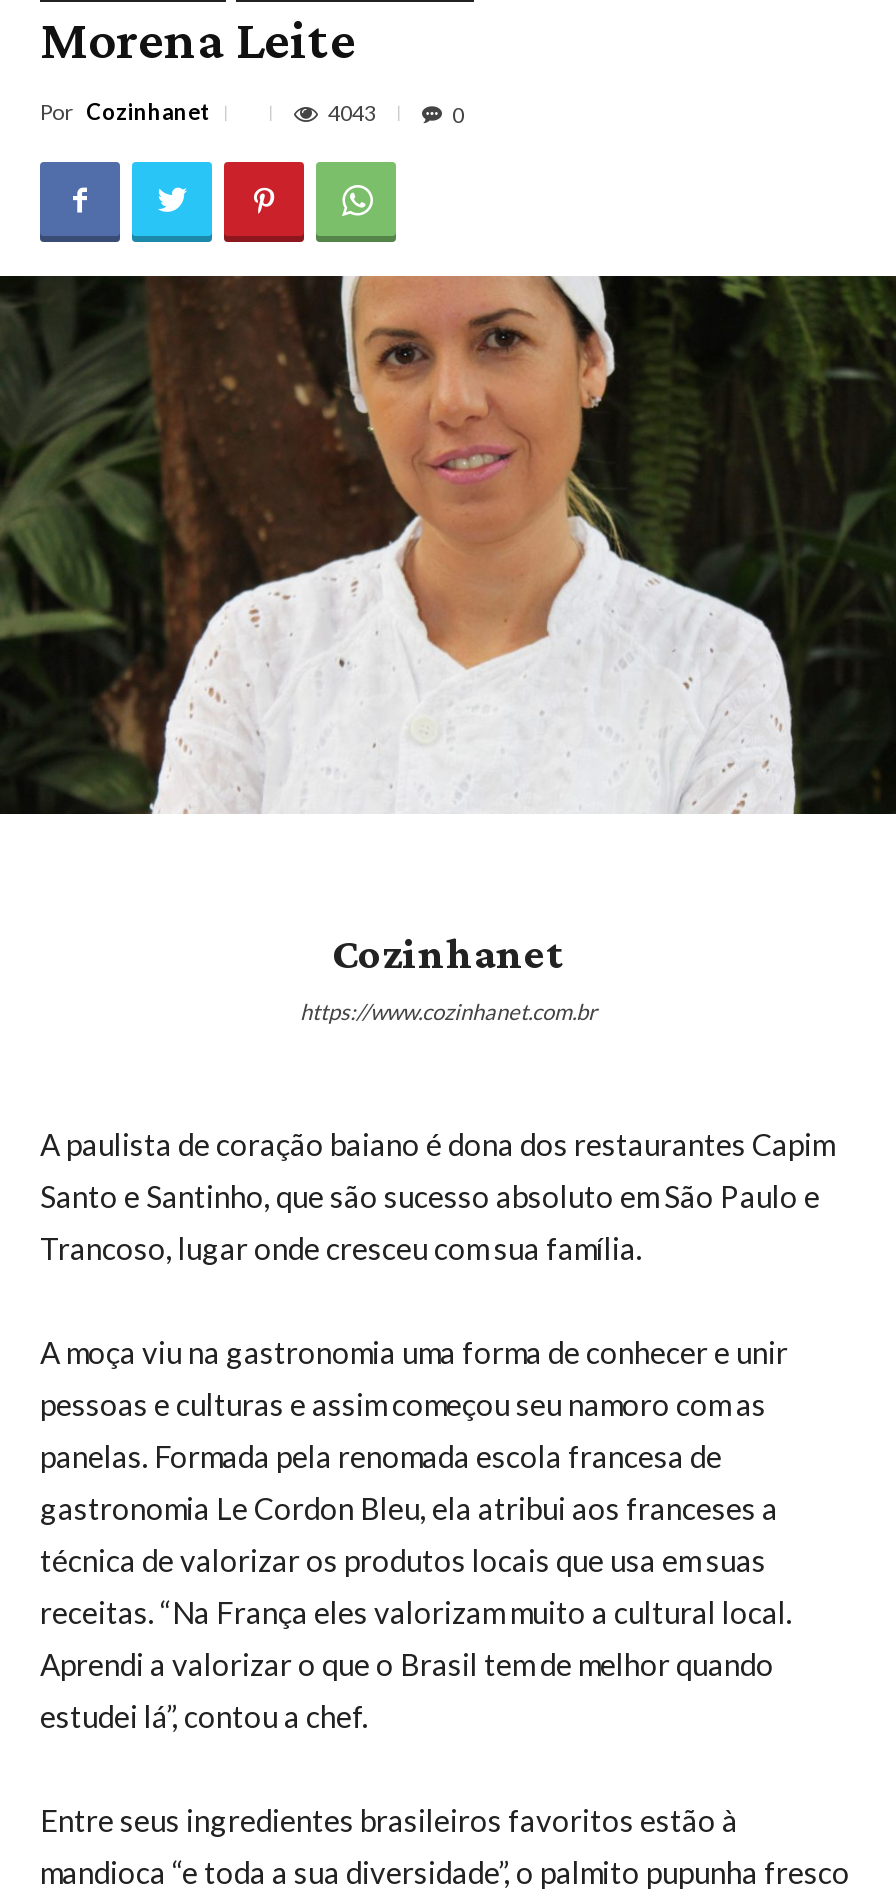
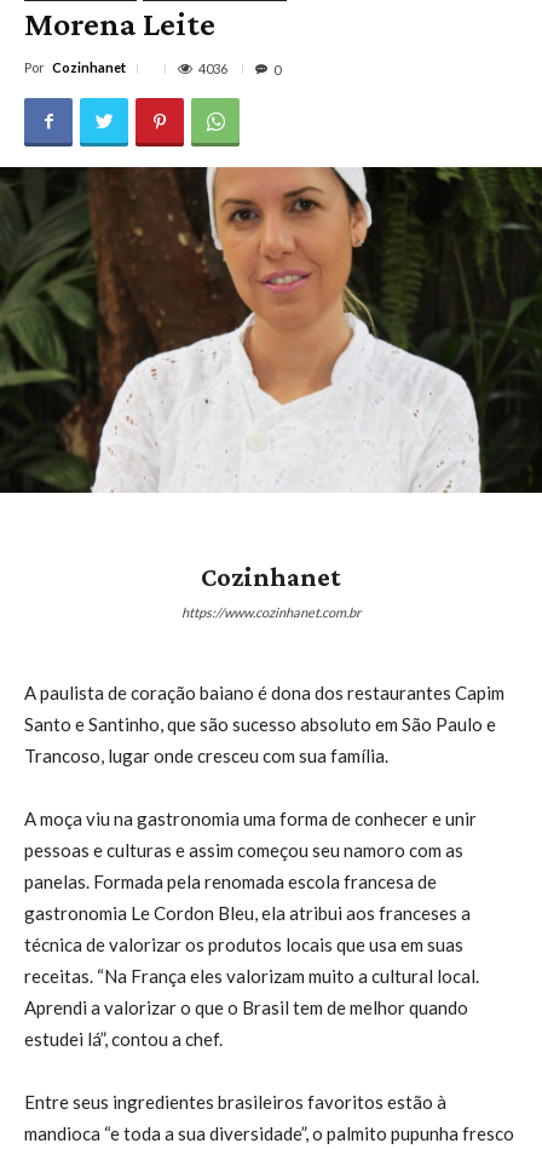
[328,100,376,126] 4043 -> [198,61,227,76] 4036

